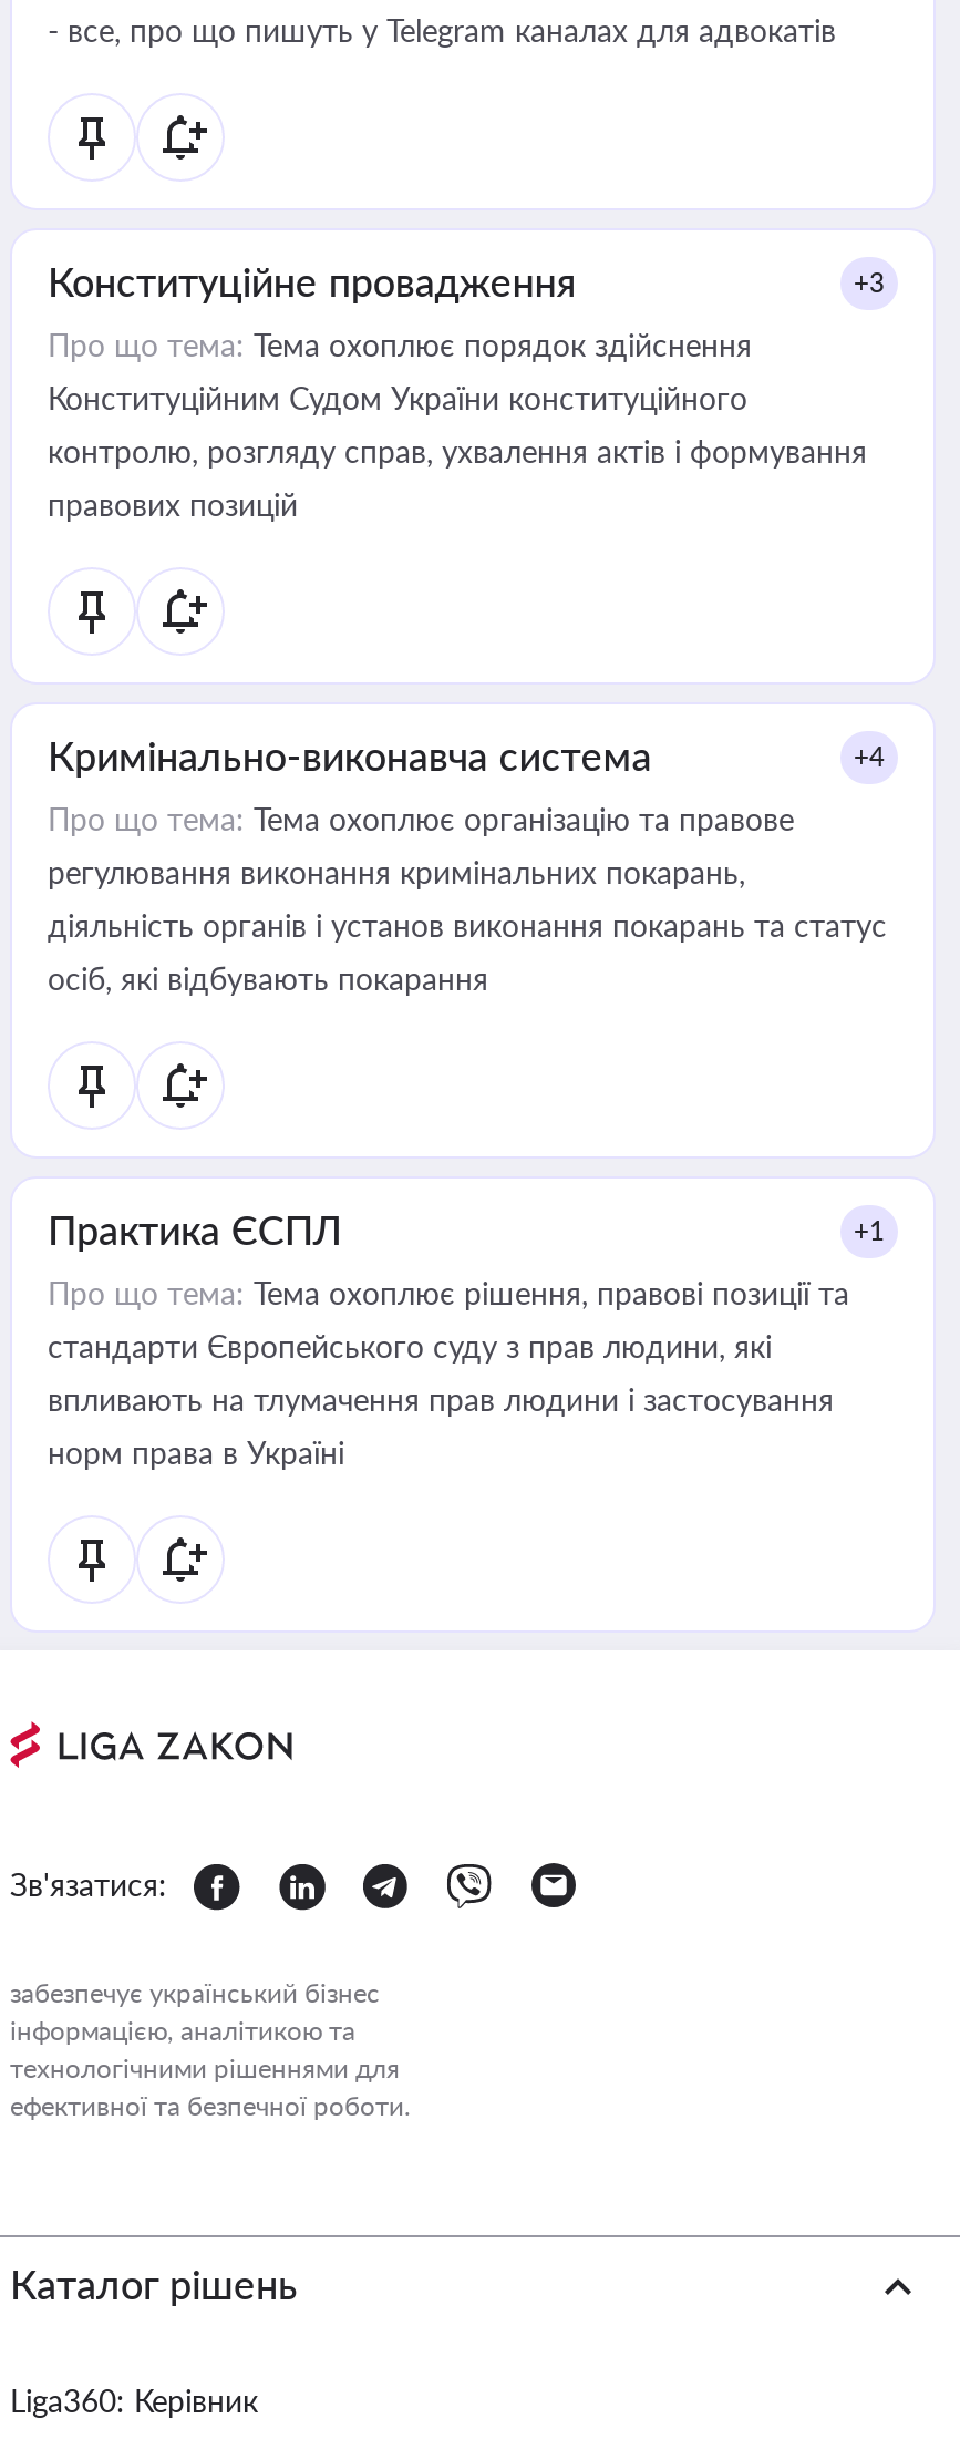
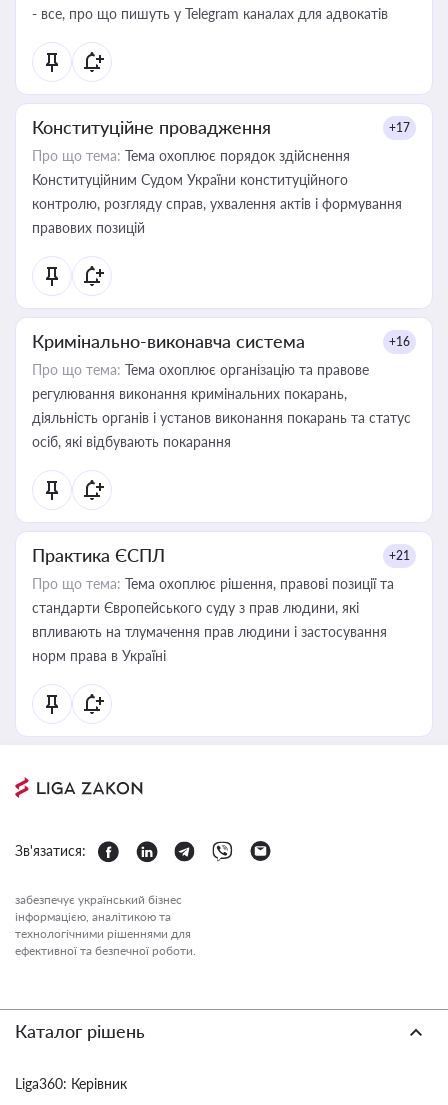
[854,266,885,299] +3 -> [389,120,410,135] +17
[854,740,885,773] +4 -> [389,334,410,349] +16
[854,1214,885,1247] +1 -> [389,548,410,563] +21

